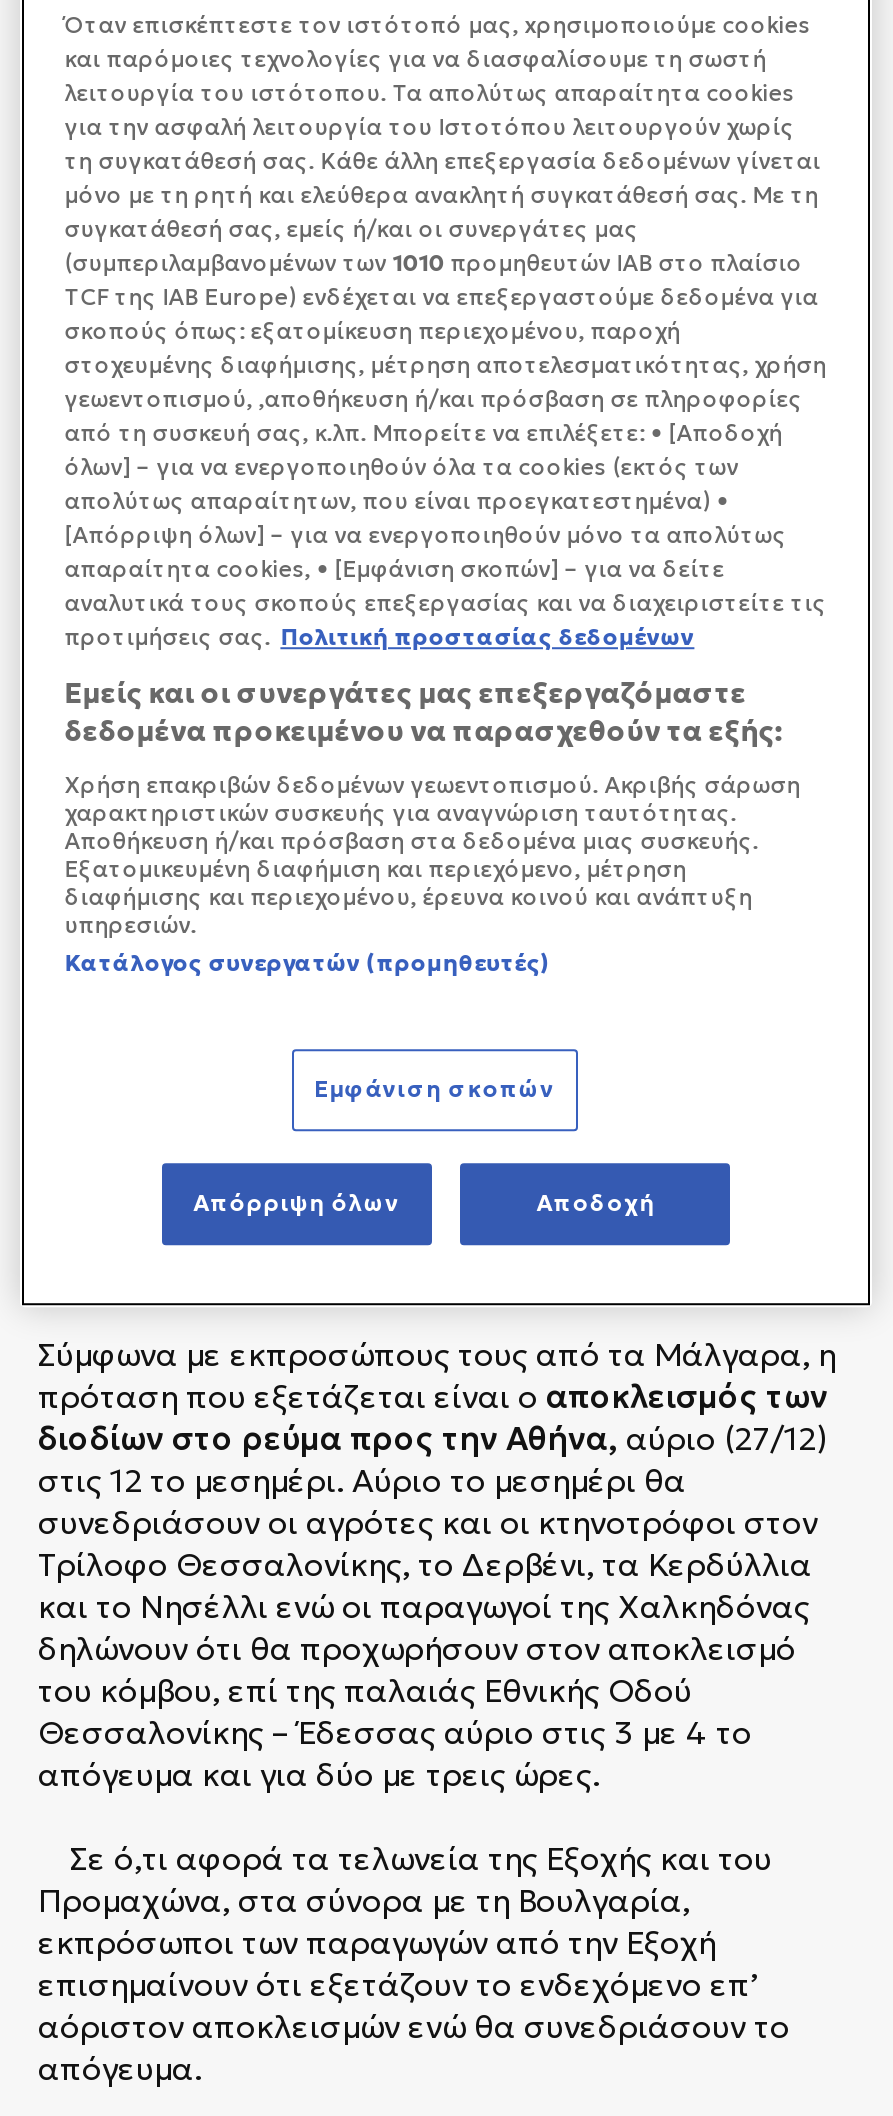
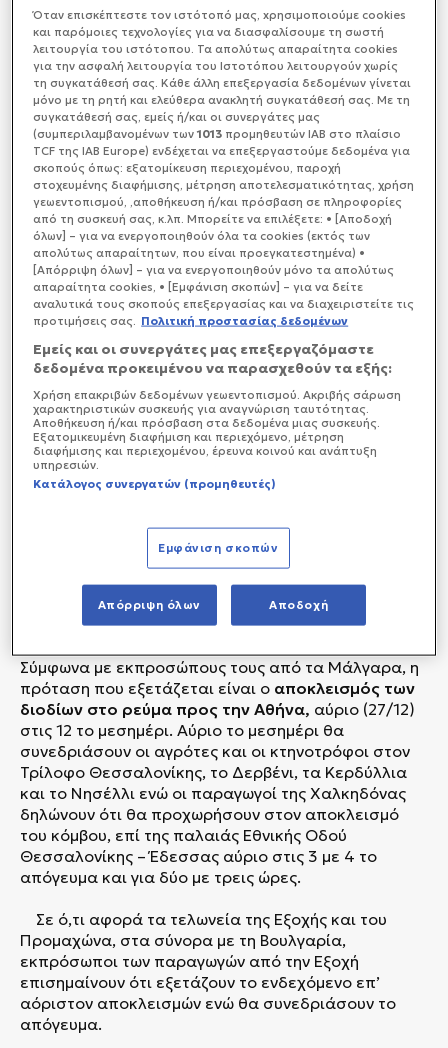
[64,249,802,277] (συμπεριλαμβανομένων των 1010 προμηθευτών IAB στο πλαίσιο -> [33,127,401,141] (συμπεριλαμβανομένων των 1013 προμηθευτών IAB στο πλαίσιο

